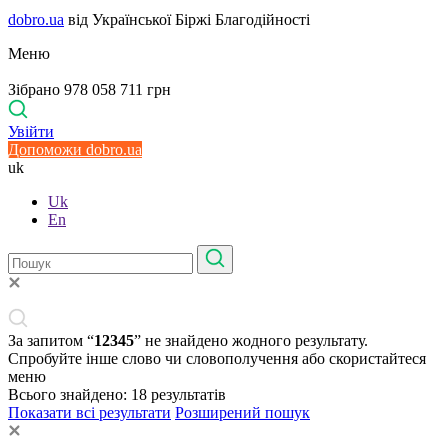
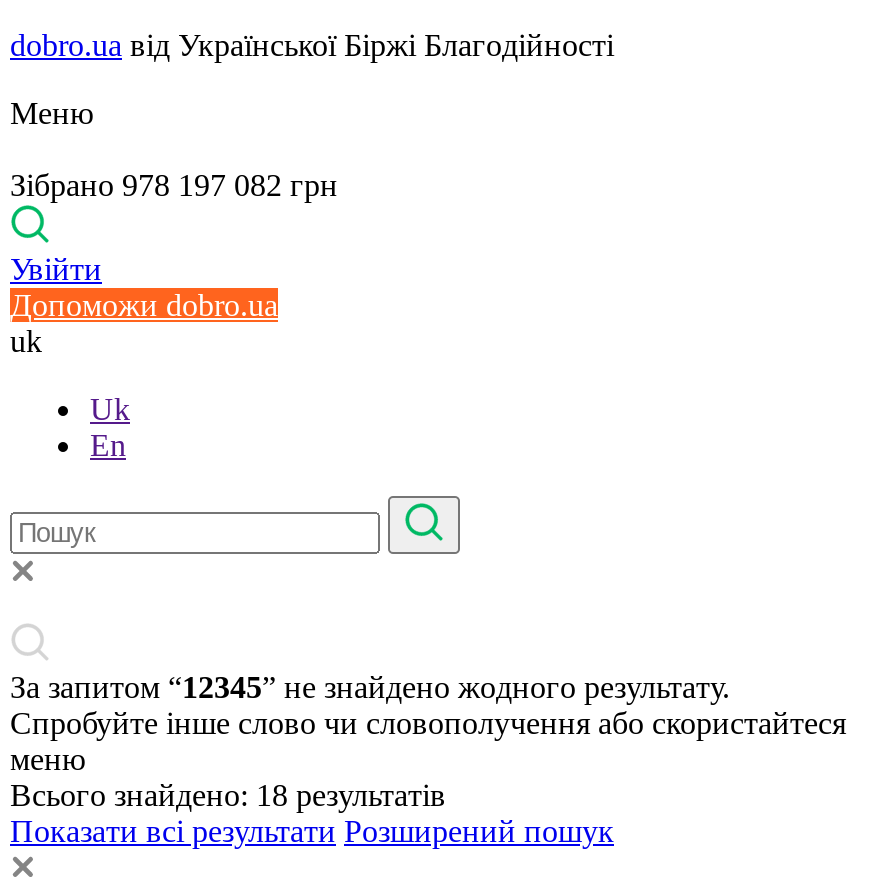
[8,81,171,98] Зібрано 978 058 711 грн -> [10,168,338,202] Зібрано 978 197 082 грн

